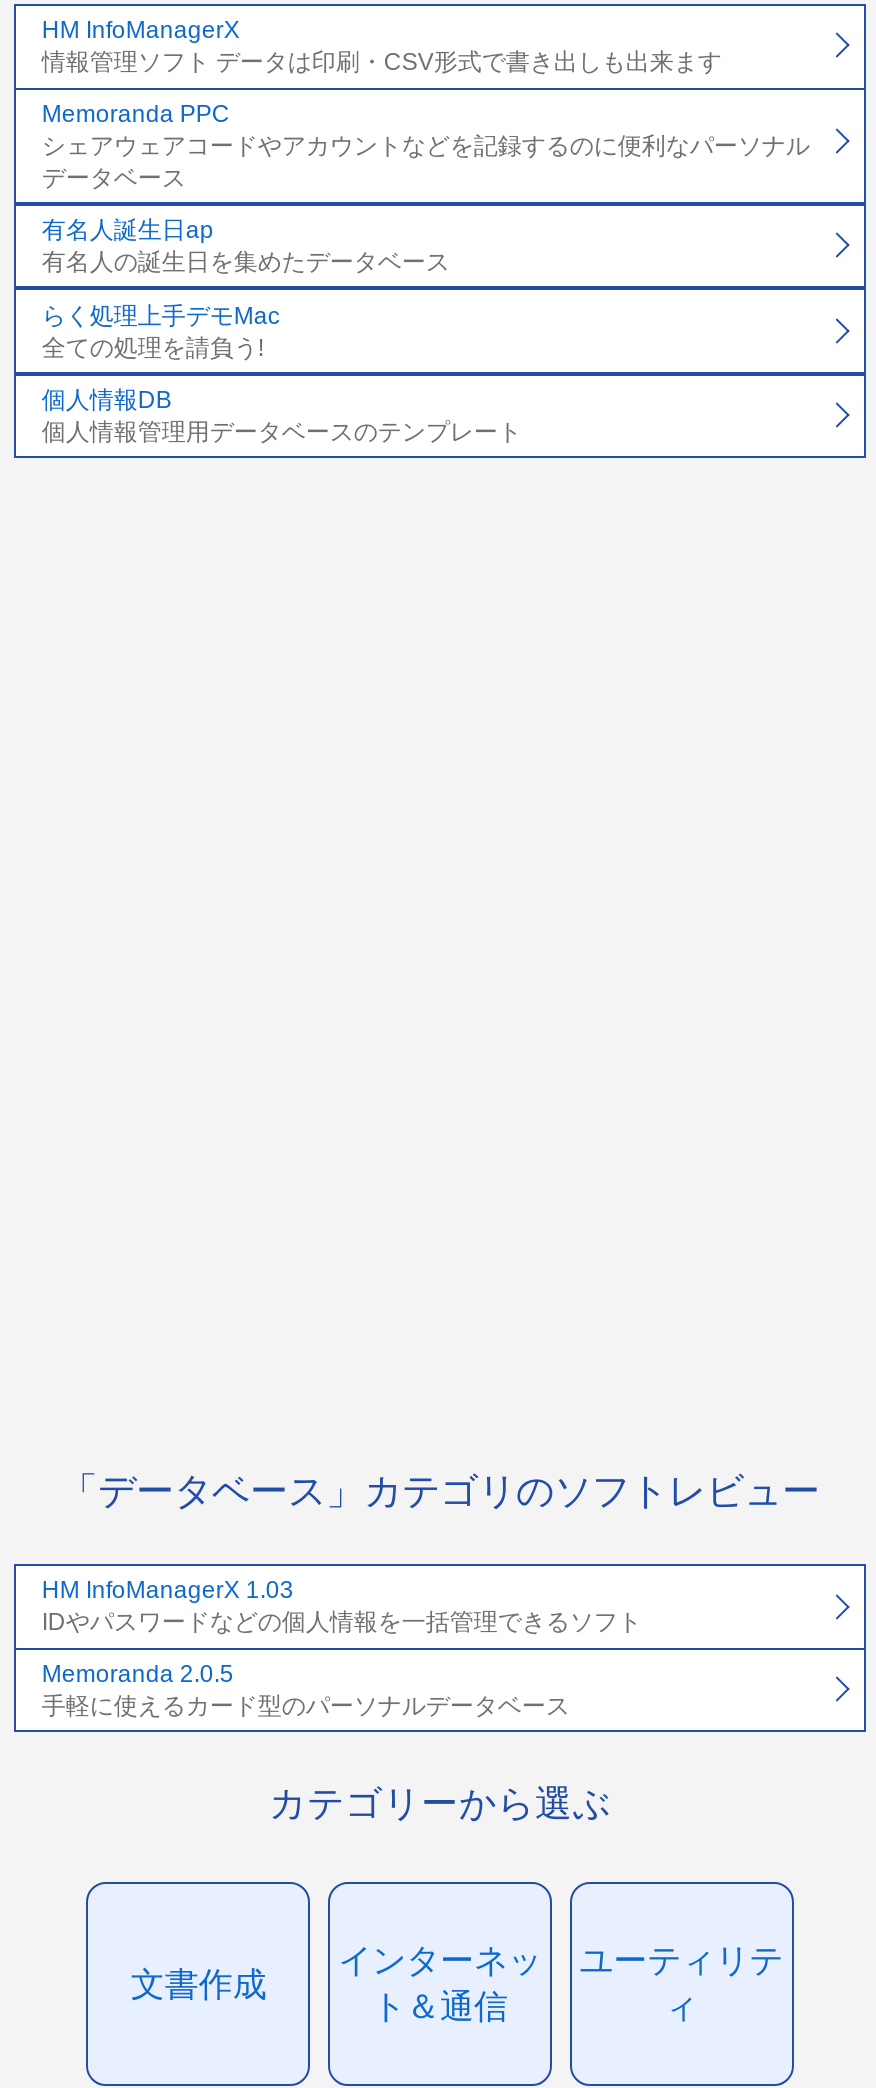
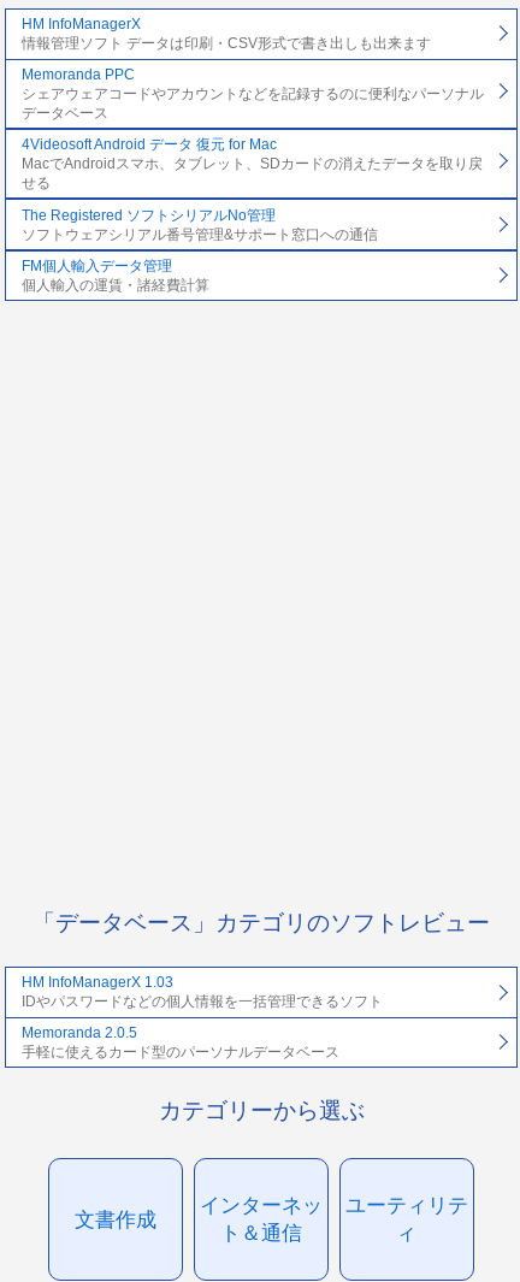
[42,216,450,276] 有名人誕生日ap | 有名人の誕生日を集めたデータベース -> [22,136,483,192] 4Videosoft Android データ 復元 for Mac | MacでAndroidスマホ、タブレット、SDカードの消えたデータを取り戻 | せる
[42,301,280,361] らく処理上手デモMac | 全ての処理を請負う! -> [22,207,378,243] The Registered ソフトシリアルNo管理 | ソフトウェアシリアル番号管理&サポート窓口への通信
[42,386,522,446] 個人情報DB | 個人情報管理用データベースのテンプレート -> [22,258,209,294] FM個人輸入データ管理 | 個人輸入の運賃・諸経費計算

